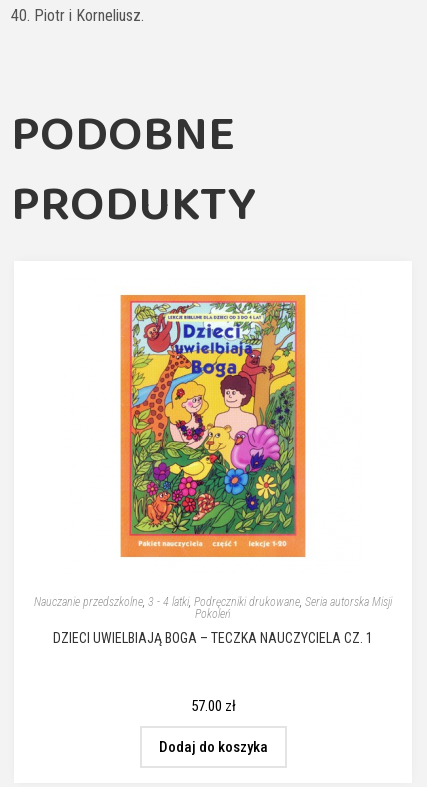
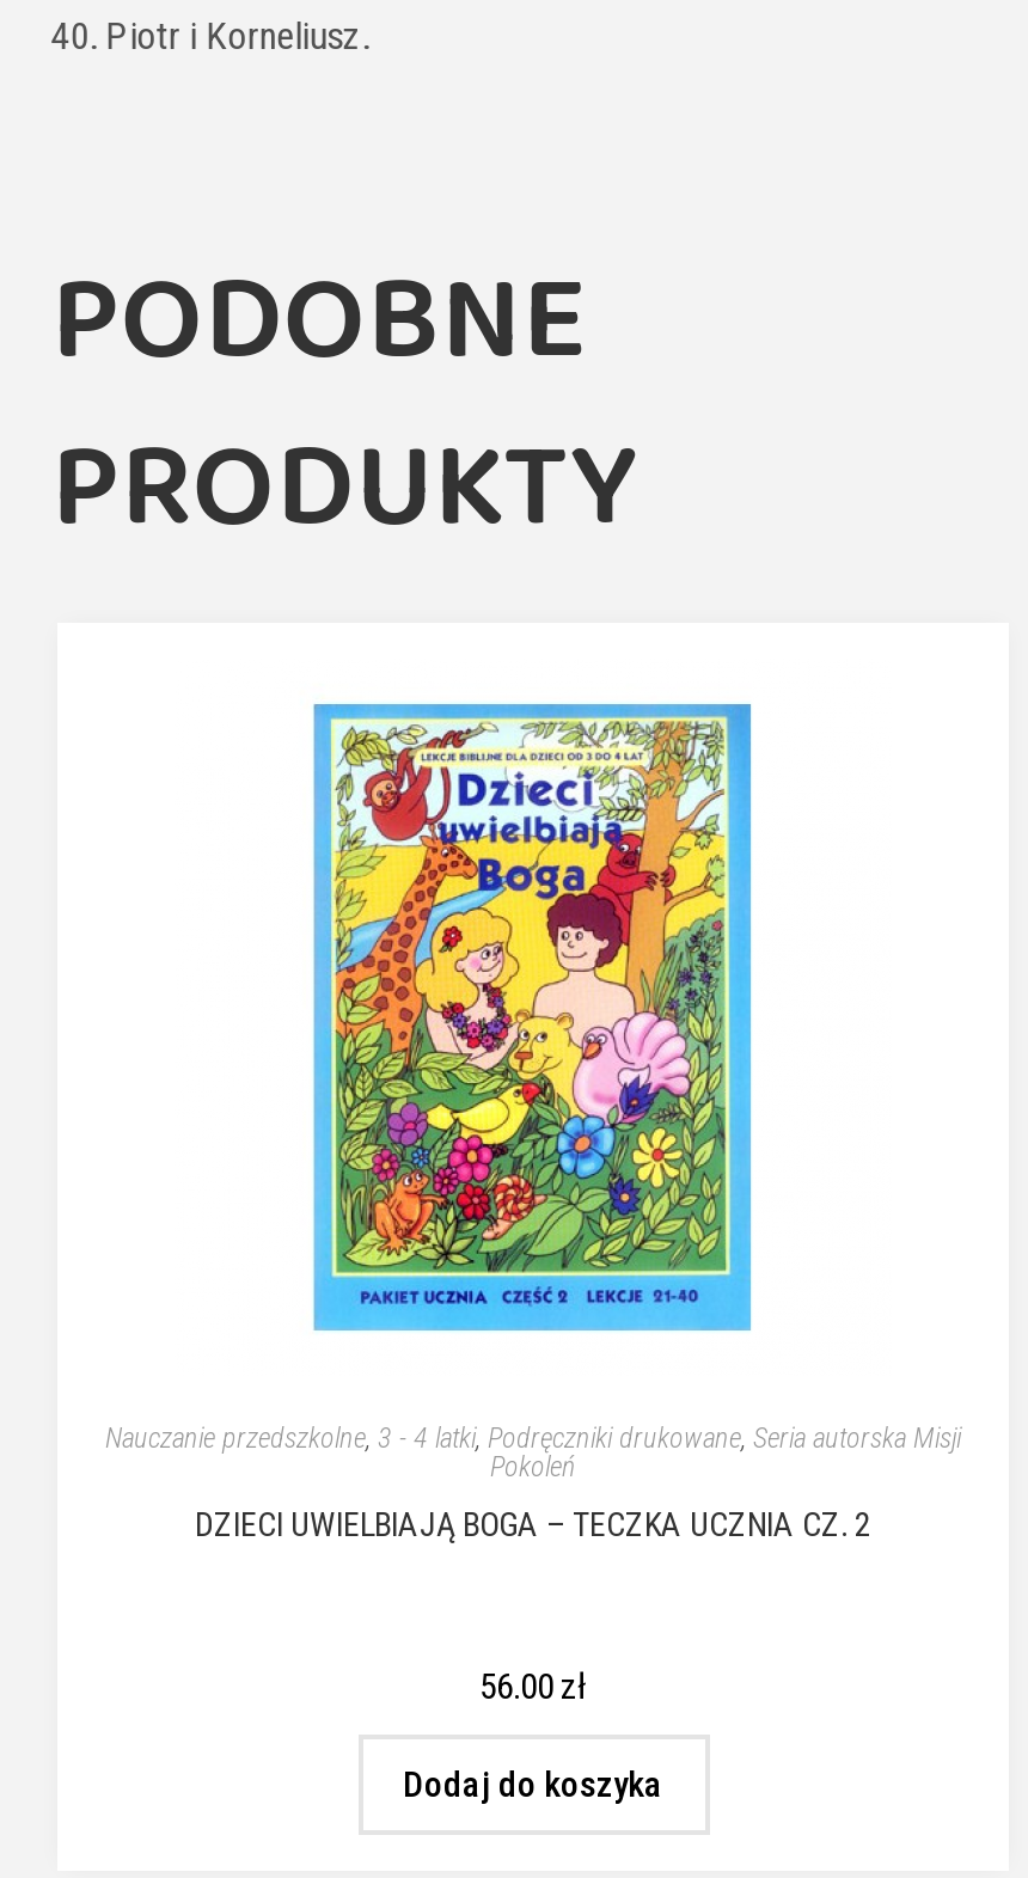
[119,294,307,558] [image] -> [311,702,755,1333] [image]
[53,630,373,646] DZIECI UWIELBIAJĄ BOGA – TECZKA NAUCZYCIELA CZ. 1 -> [195,1505,871,1543] DZIECI UWIELBIAJĄ BOGA – TECZKA UCZNIA CZ. 2
[190,697,235,715] 57.00 zł -> [479,1665,587,1708] 56.00 zł

